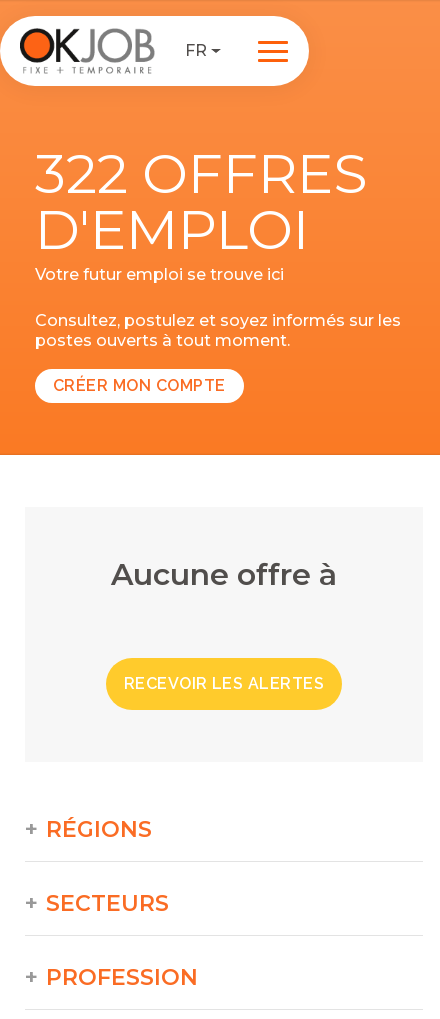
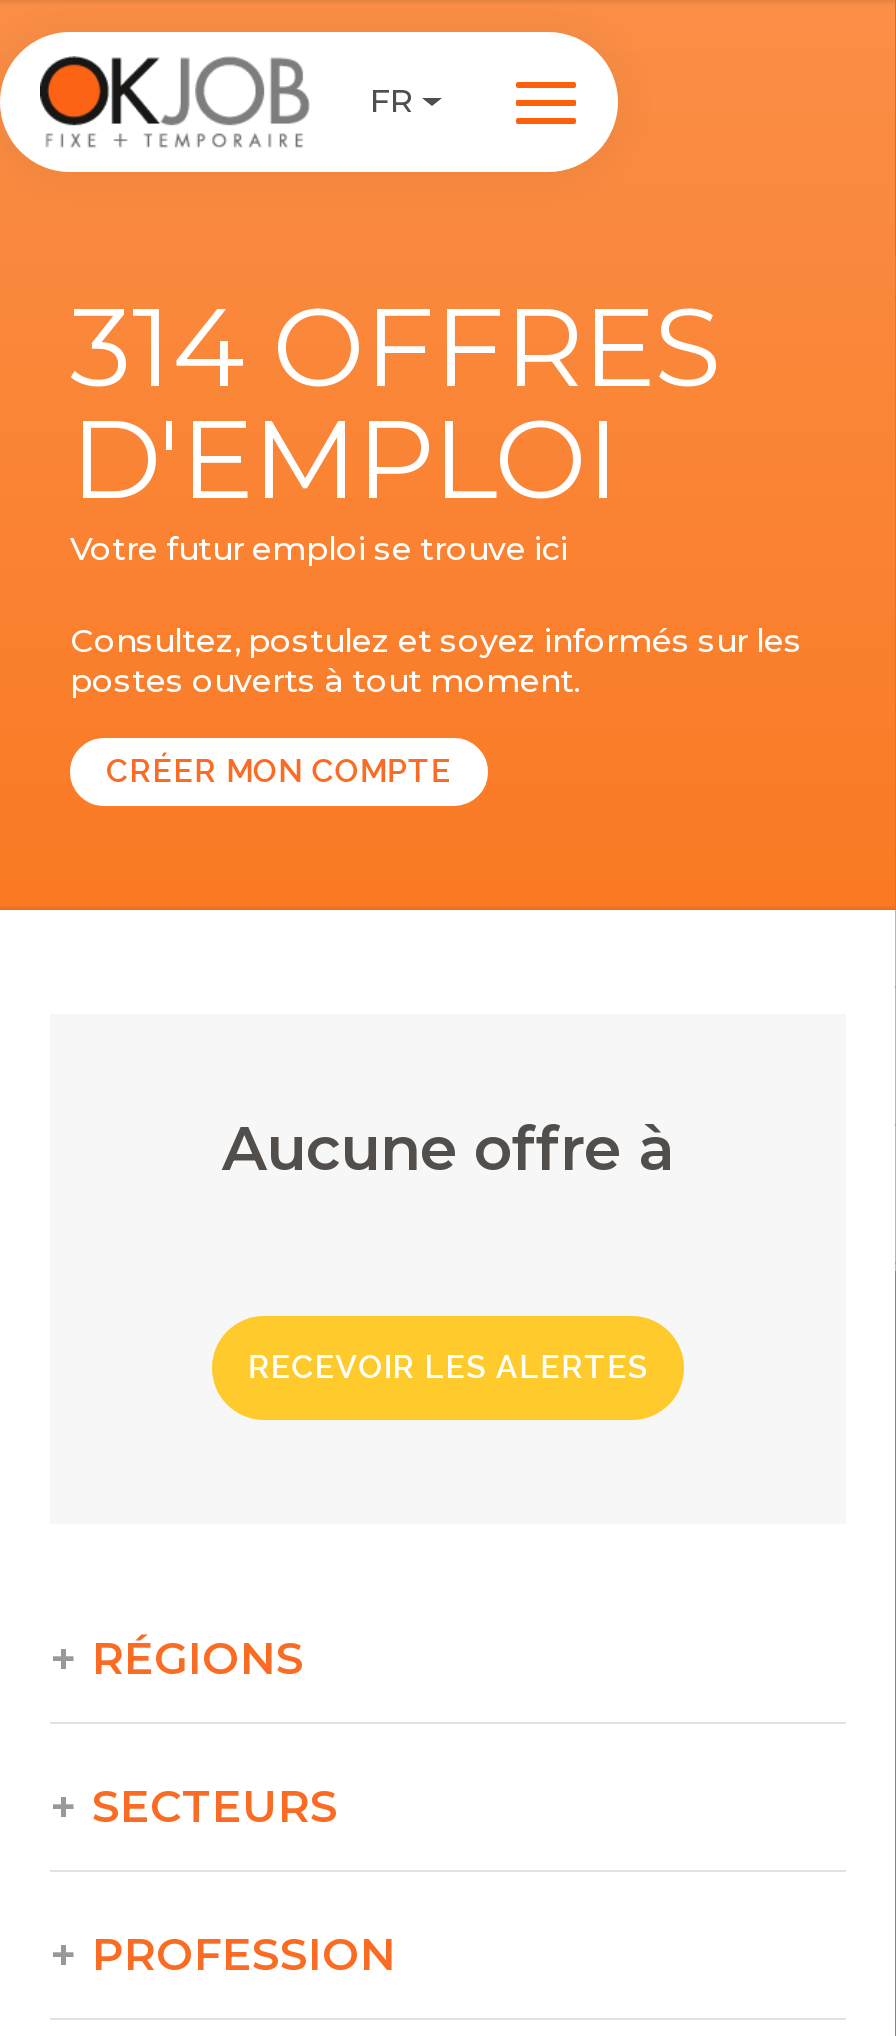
[35,140,368,207] 322 OFFRES -> [70,280,724,414] 314 OFFRES

